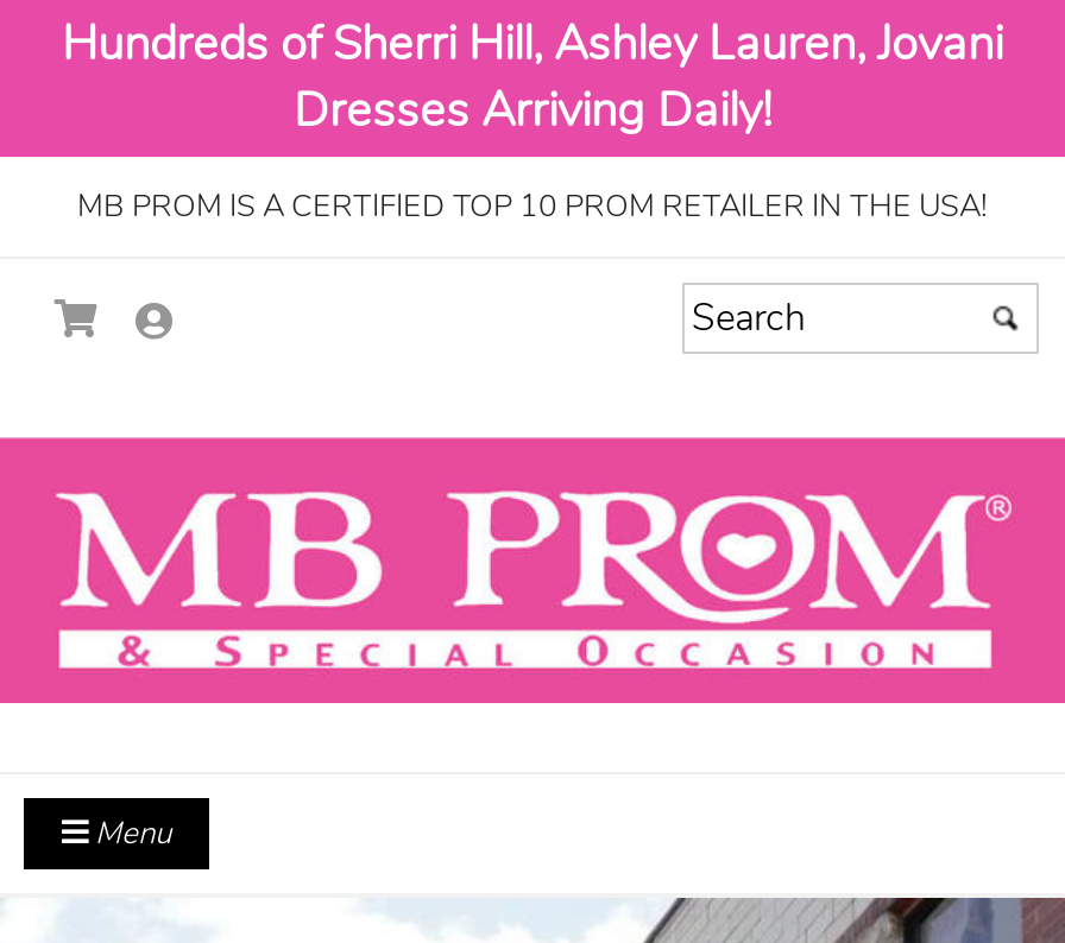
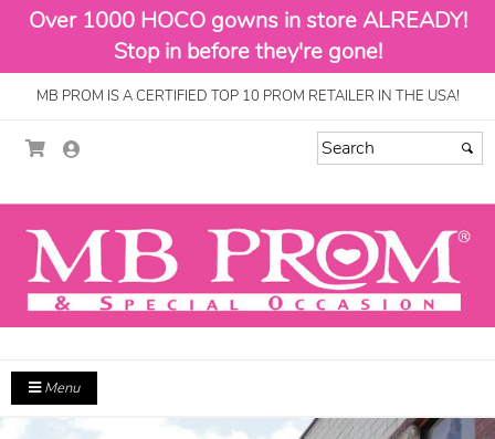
[62,12,1003,143] Hundreds of Sherri Hill, Ashley Lauren, Jovani | Dresses Arriving Daily! -> [28,6,467,66] Over 1000 HOCO gowns in store ALREADY! | Stop in before they're gone!

